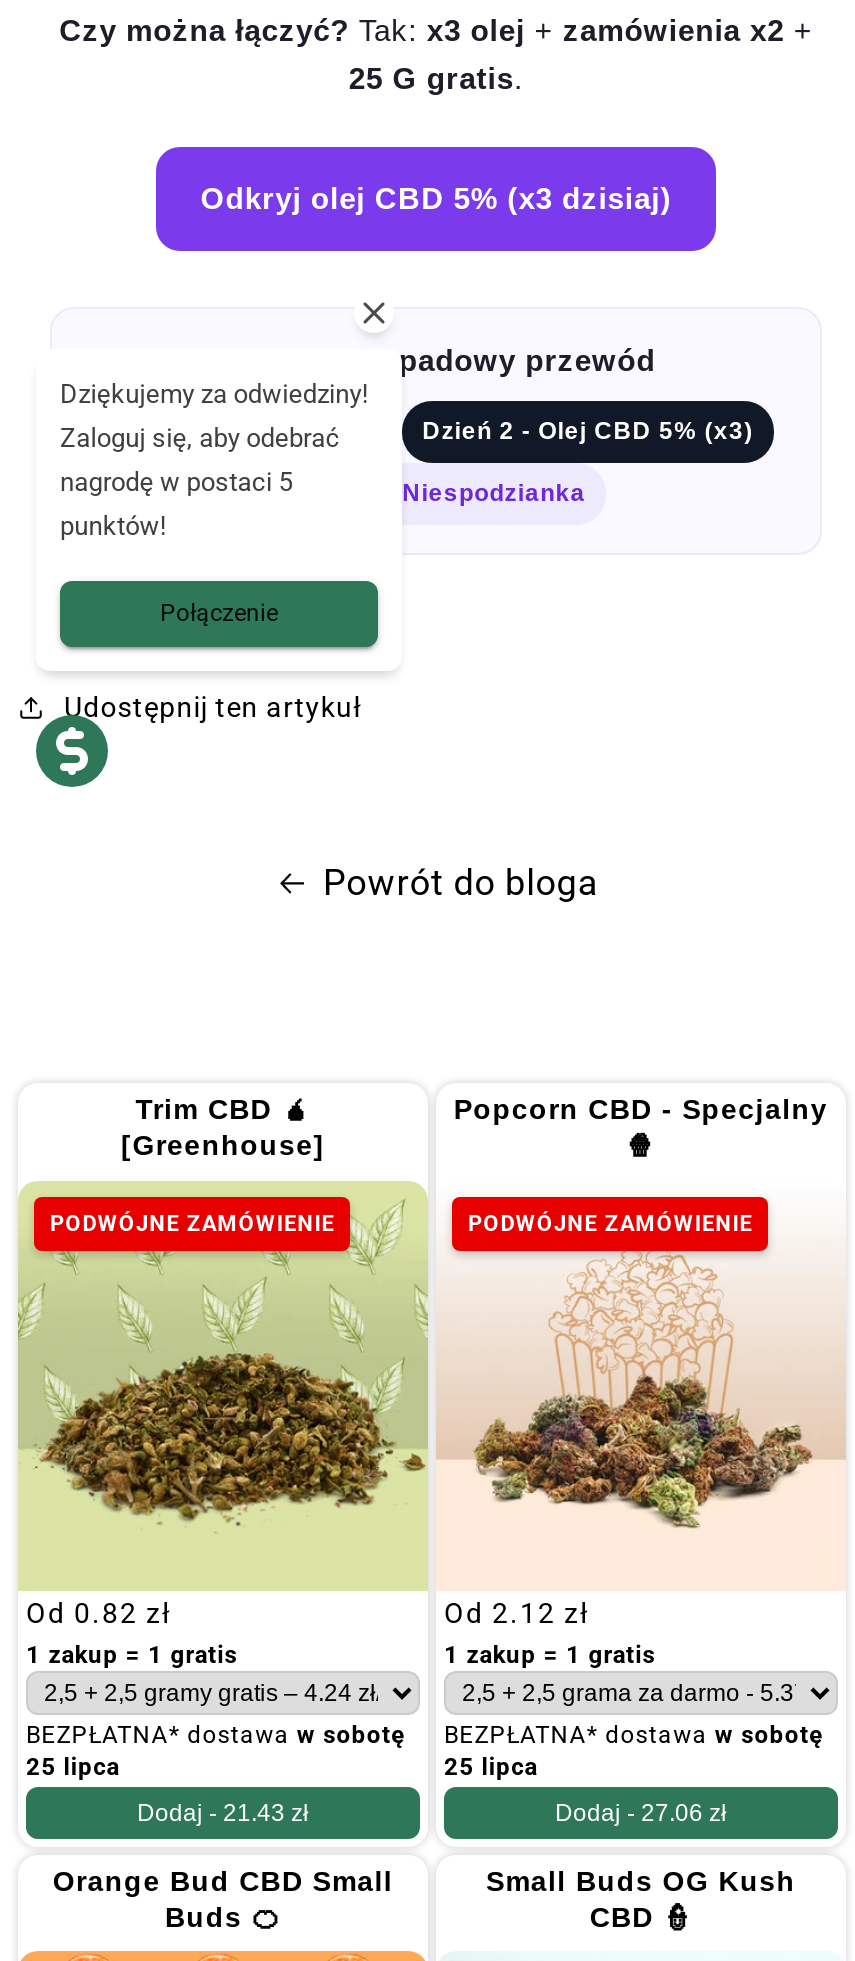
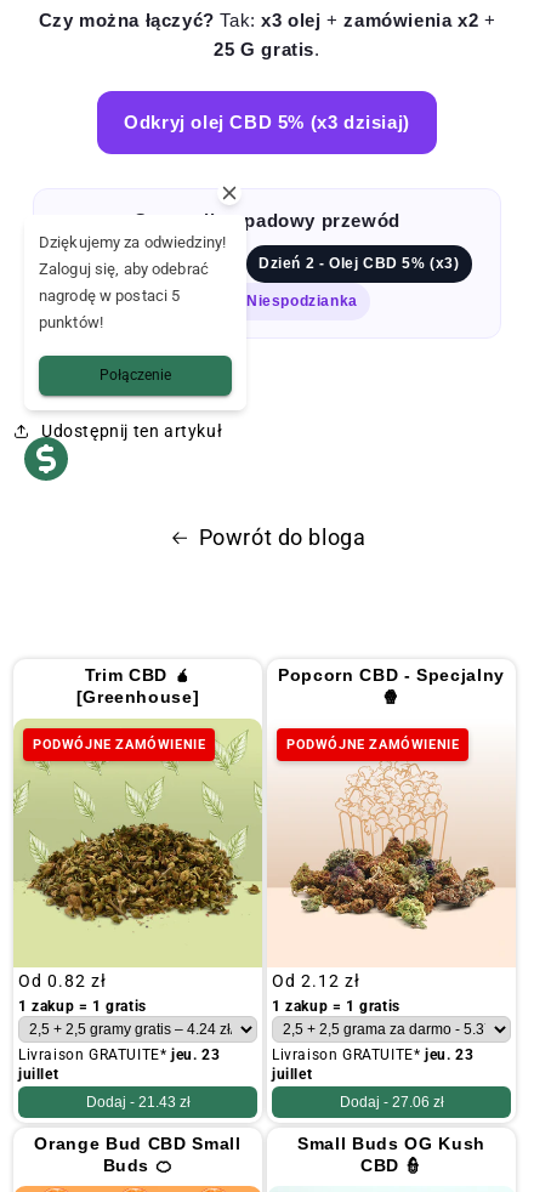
[26,1720,404,1780] BEZPŁATNA* dostawa w sobotę | 25 lipca -> [18,1046,220,1082] Livraison GRATUITE* jeu. 23 | juillet
[444,1720,822,1780] BEZPŁATNA* dostawa w sobotę | 25 lipca -> [272,1046,474,1082] Livraison GRATUITE* jeu. 23 | juillet

